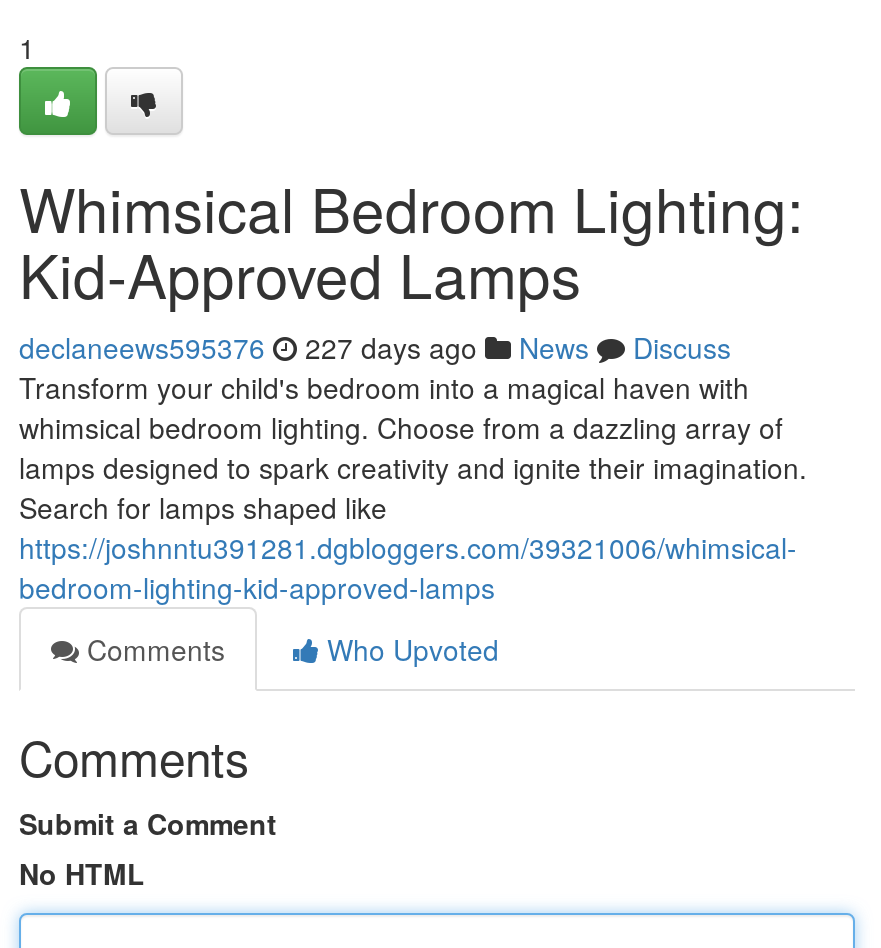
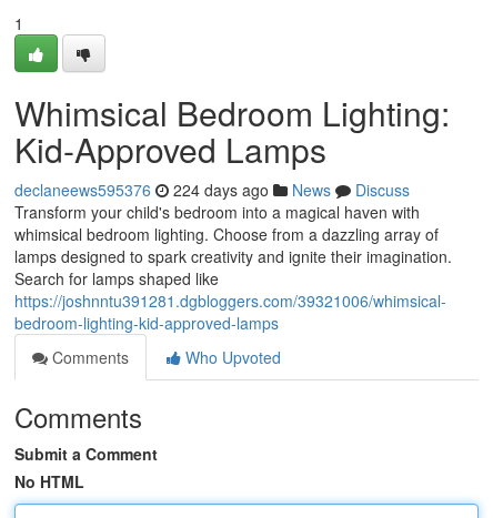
[19,327,731,367] declaneews595376 227 days ago News Discuss -> [14,179,410,201] declaneews595376 224 days ago News Discuss

